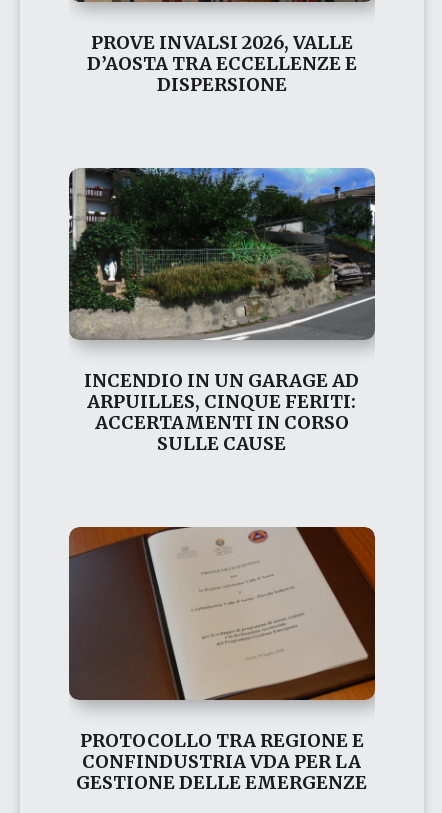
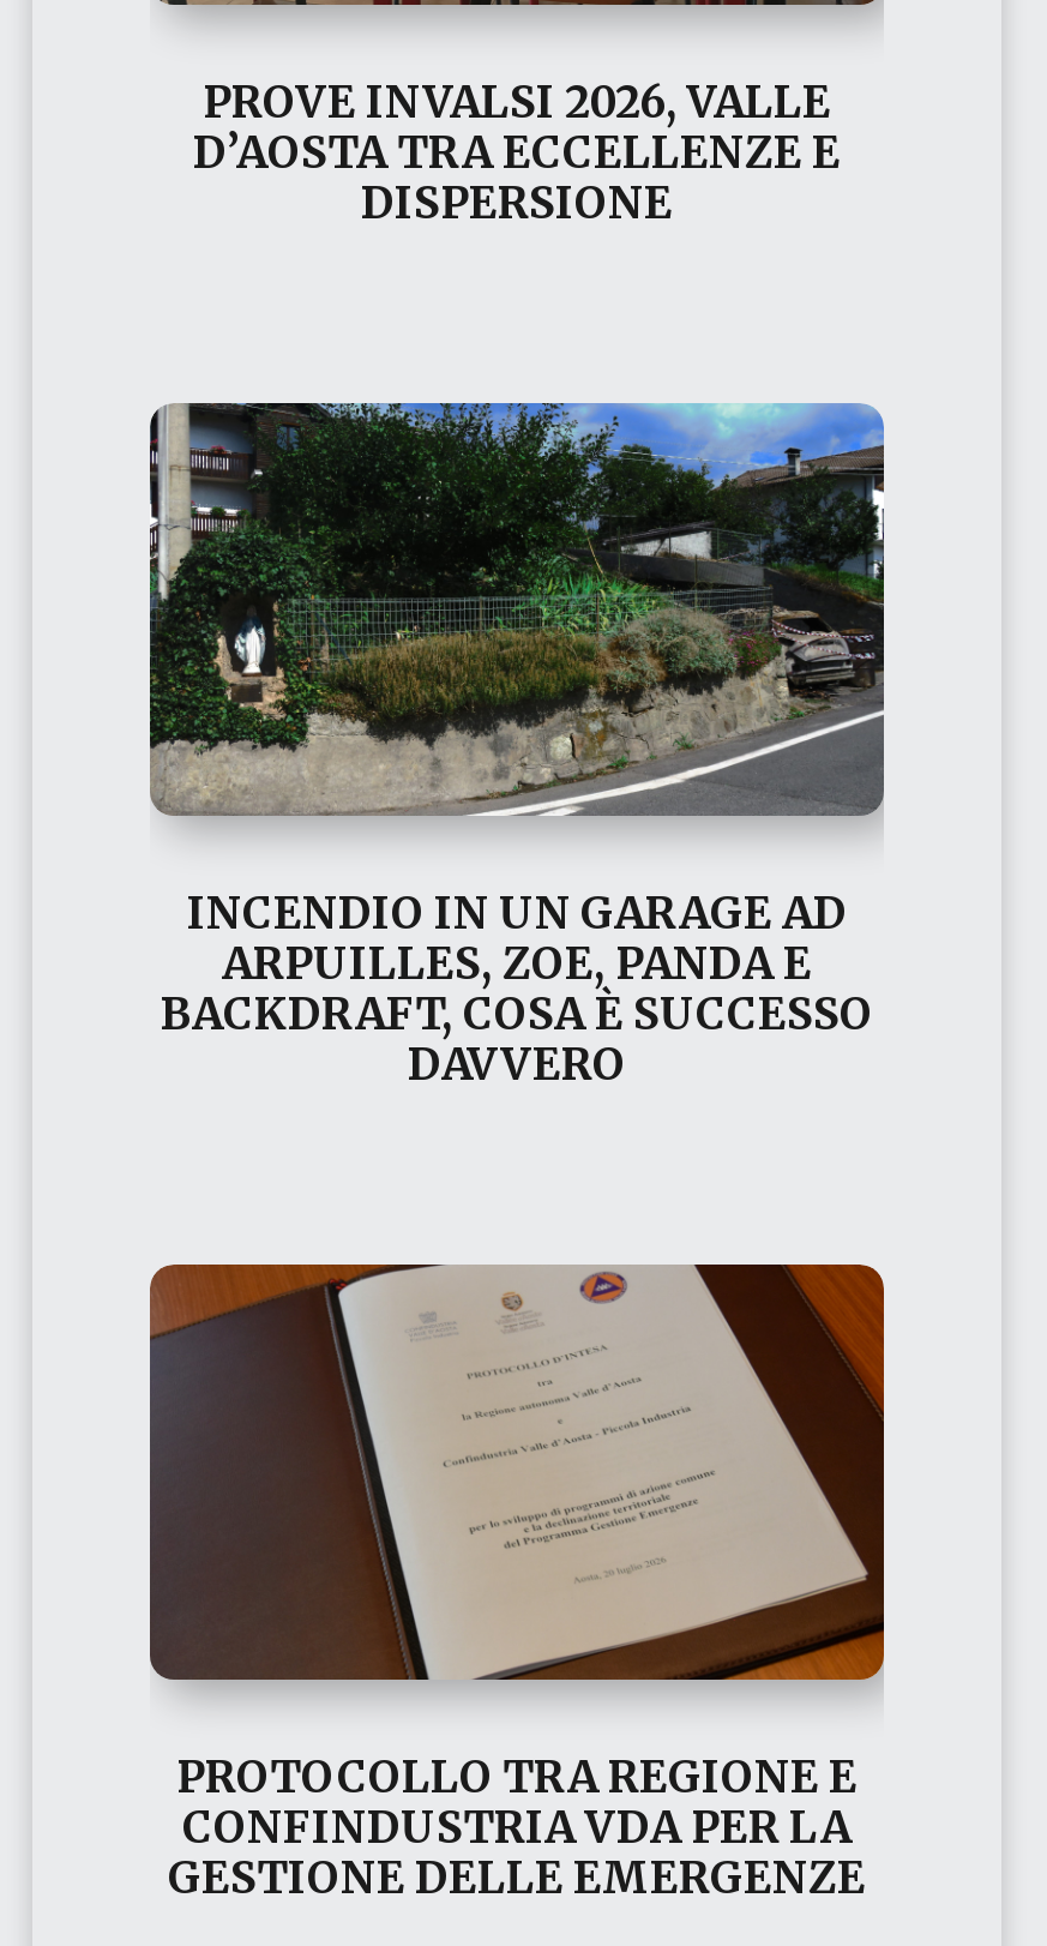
[87,390,356,455] ARPUILLES, CINQUE FERITI: | ACCERTAMENTI IN CORSO | SULLE CAUSE -> [161,936,873,1092] ARPUILLES, ZOE, PANDA E | BACKDRAFT, COSA È SUCCESSO | DAVVERO

